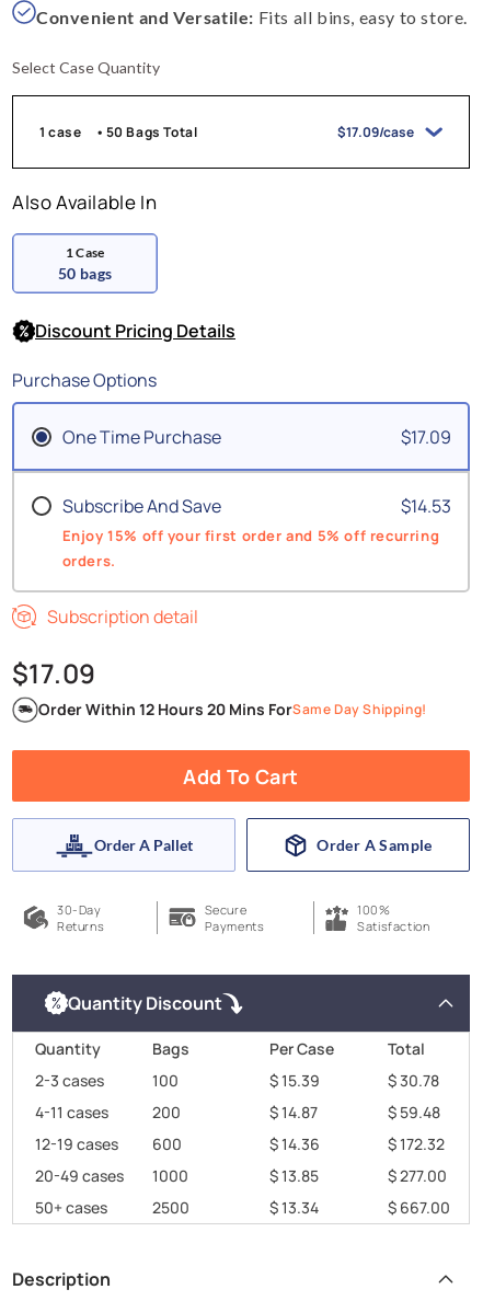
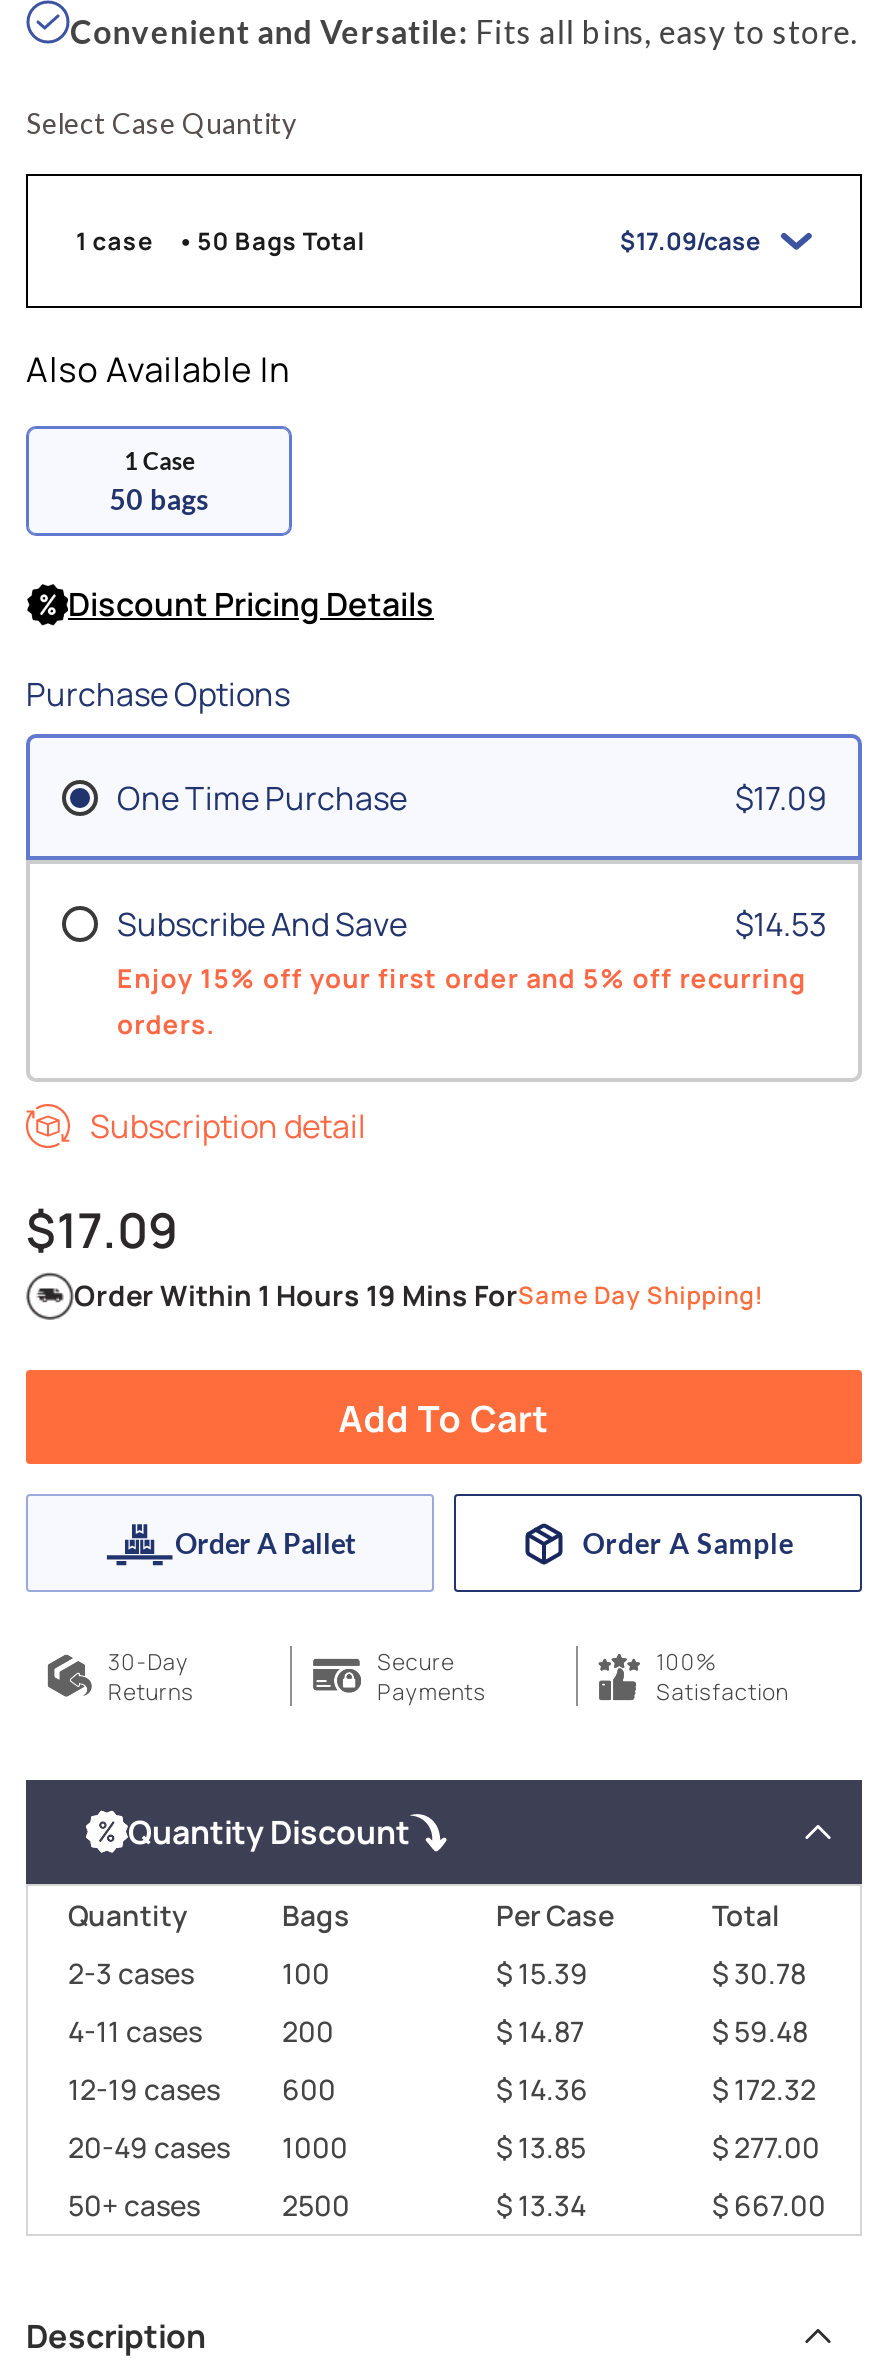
[38,699,427,720] Order Within 12 Hours 20 Mins ForSame Day Shipping! -> [74,1277,764,1315] Order Within 1 Hours 19 Mins ForSame Day Shipping!

